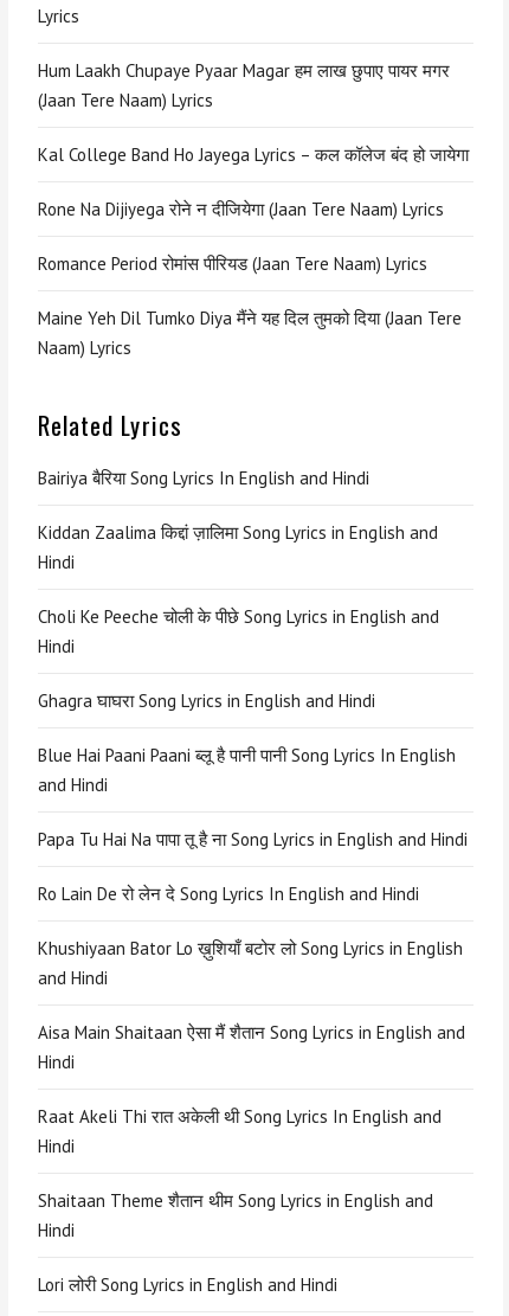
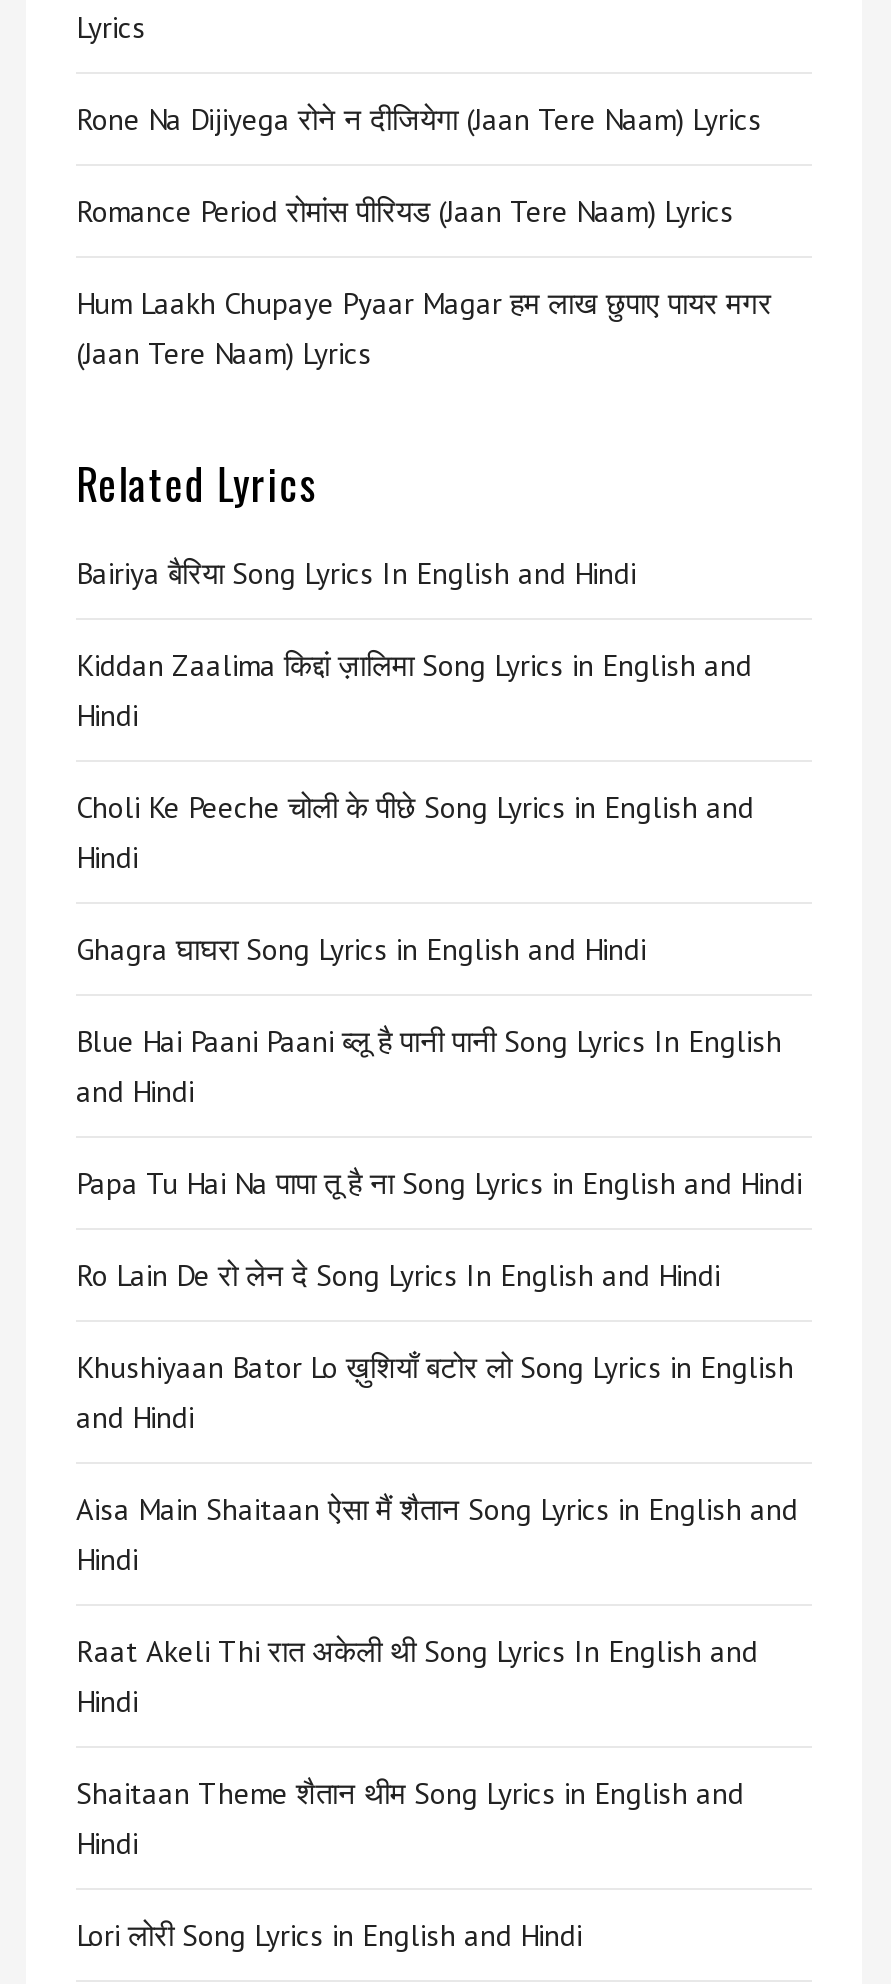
moved [38,59,450,111] -> [76,284,772,372]: Hum Laakh Chupaye Pyaar Magar हम लाख छुपाए पायर मगर | (Jaan Tere Naam) Lyrics
[38,143,469,359] Kal College Band Ho Jayega Lyrics – कल कॉलेज बंद हो जायेगा | Maine Yeh Dil Tumko Diya मैंने यह दिल तुमको दिया (Jaan Tere | Naam) Lyrics -> none
moved [38,198,444,275] -> [76,100,762,230]: Rone Na Dijiyega रोने न दीजियेगा (Jaan Tere Naam) Lyrics | Romance Period रोमांस पीरियड (Jaan Tere Naam) Lyrics

